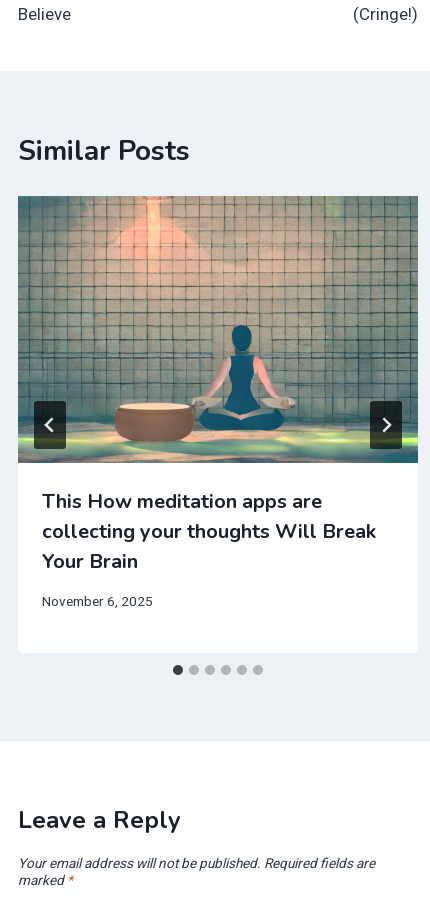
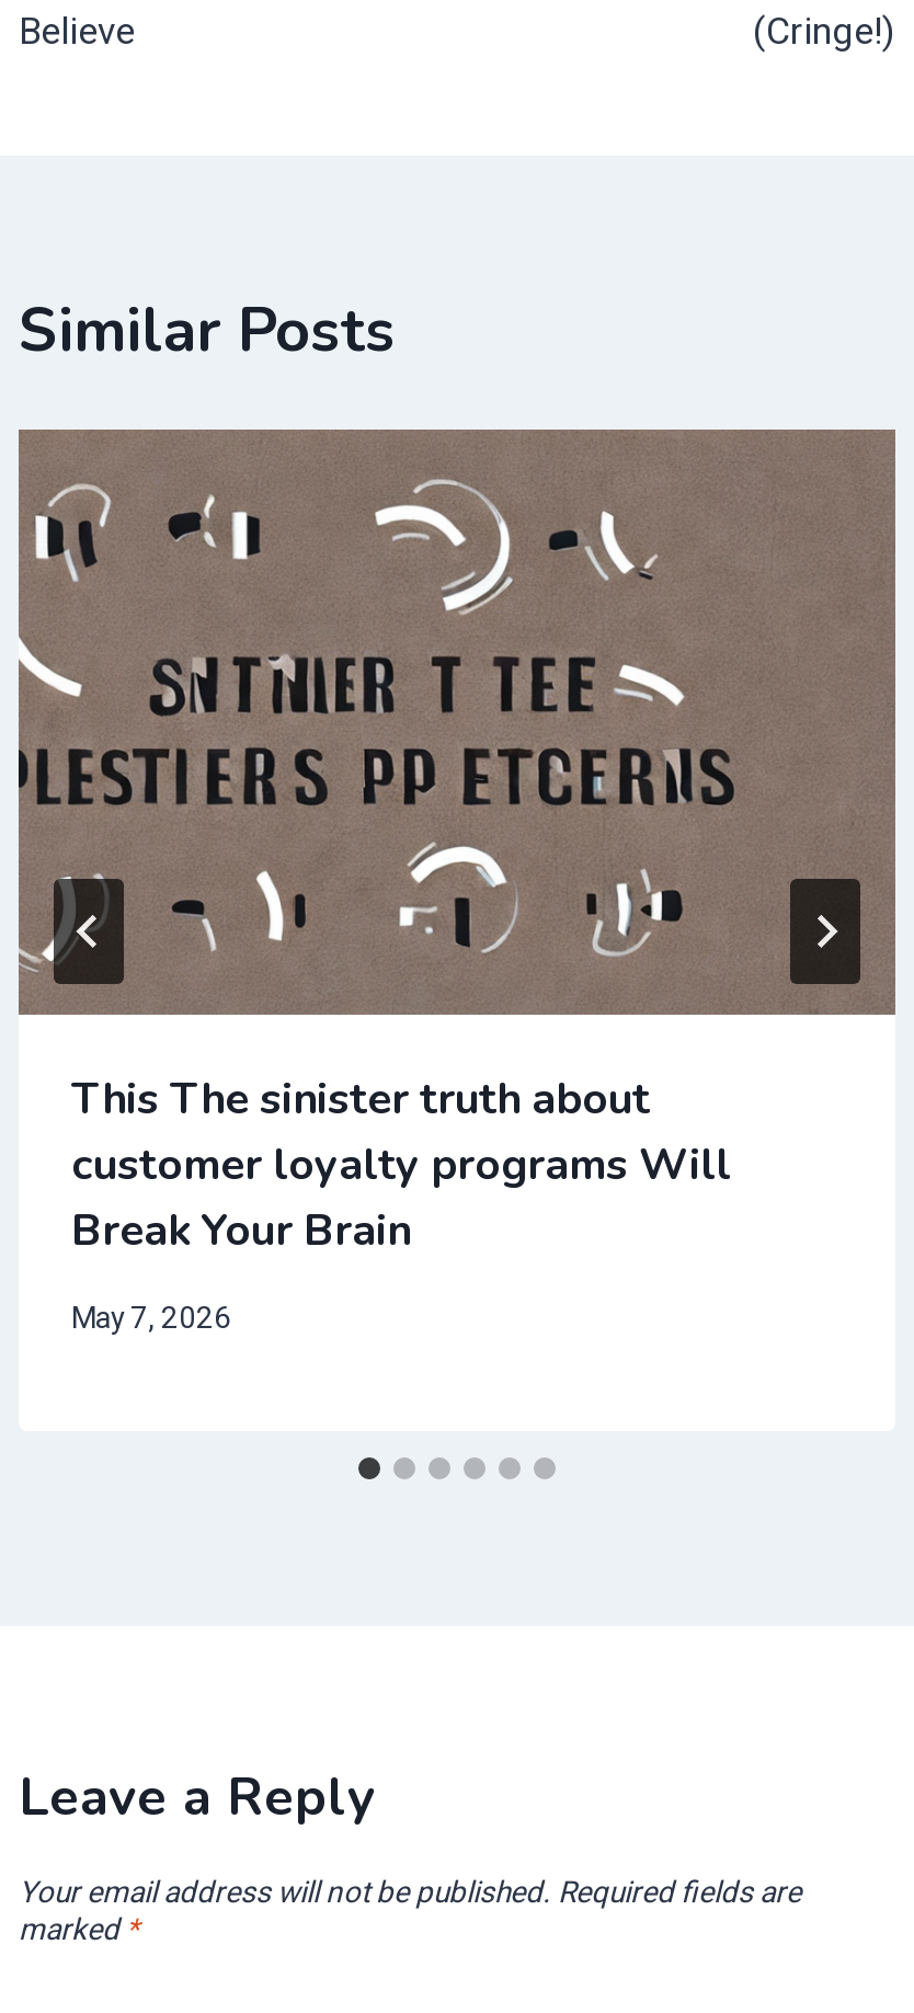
[17,196,419,575] [image] | This How meditation apps are | collecting your thoughts Will Break | Your Brain -> [16,427,898,1260] [image] | This The sinister truth about | customer loyalty programs Will | Break Your Brain
[42,593,153,609] November 6, 2025 -> [71,1299,231,1334] May 7, 2026

